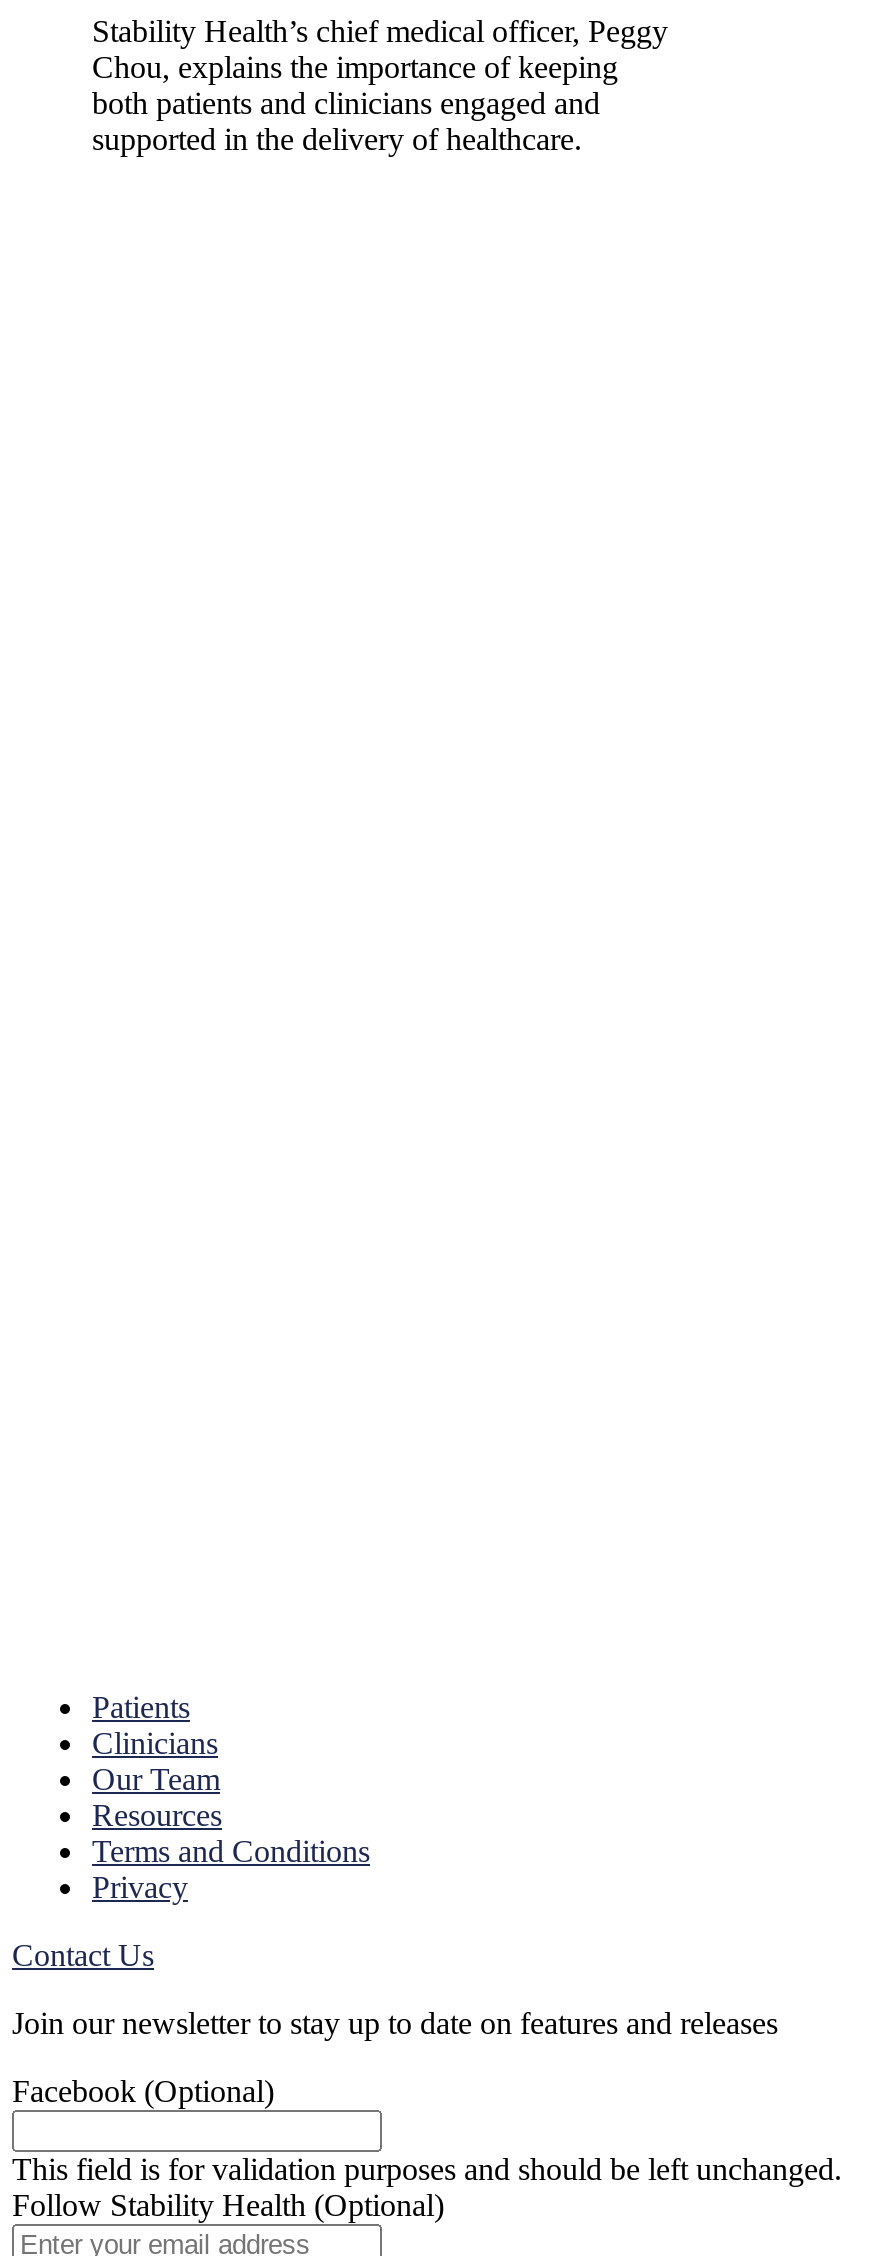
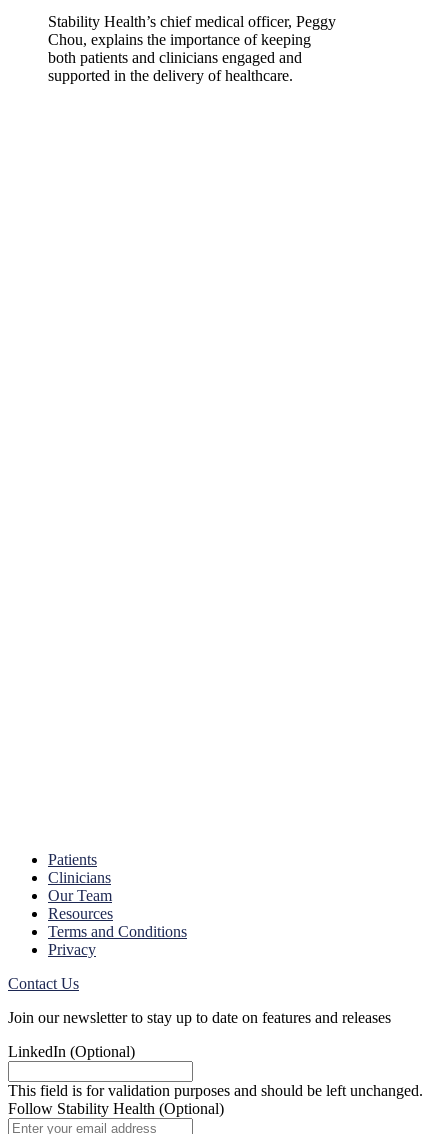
[12,2073,274,2107] Facebook (Optional) -> [8,1043,135,1060] LinkedIn (Optional)

